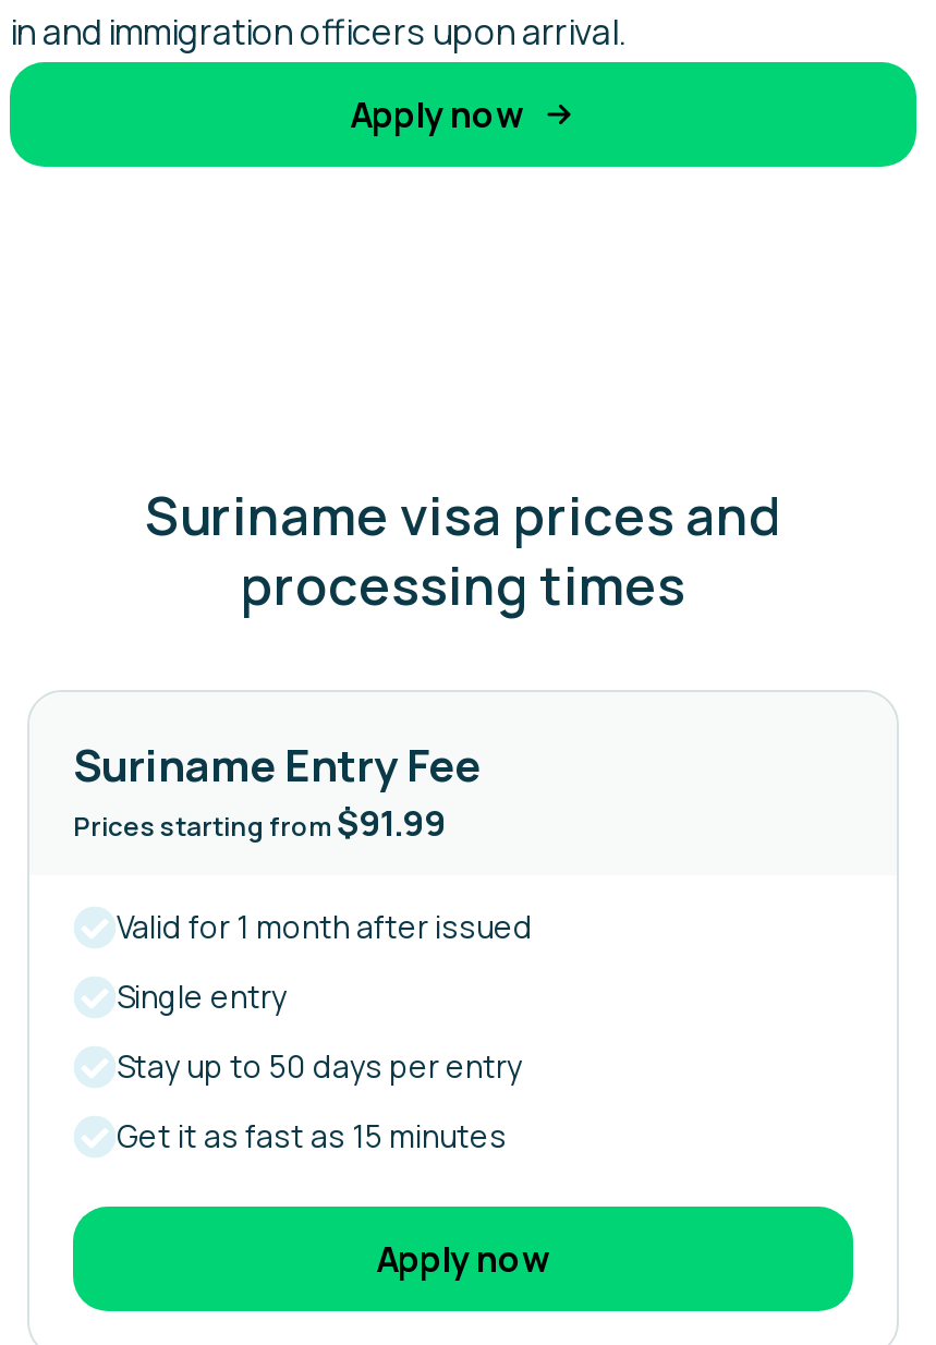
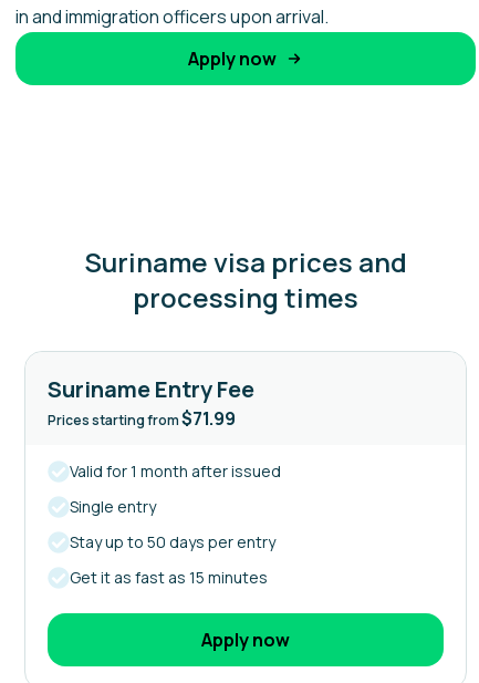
[73,800,446,848] Prices starting from$91.99 -> [48,406,236,430] Prices starting from$71.99

